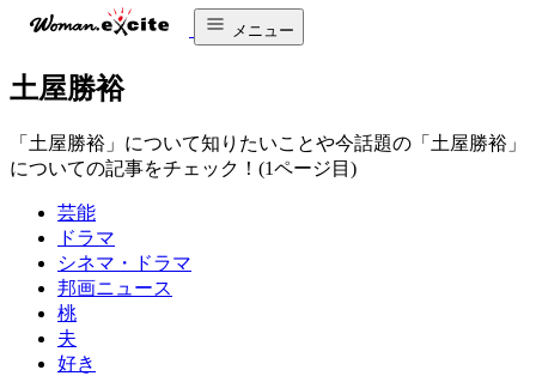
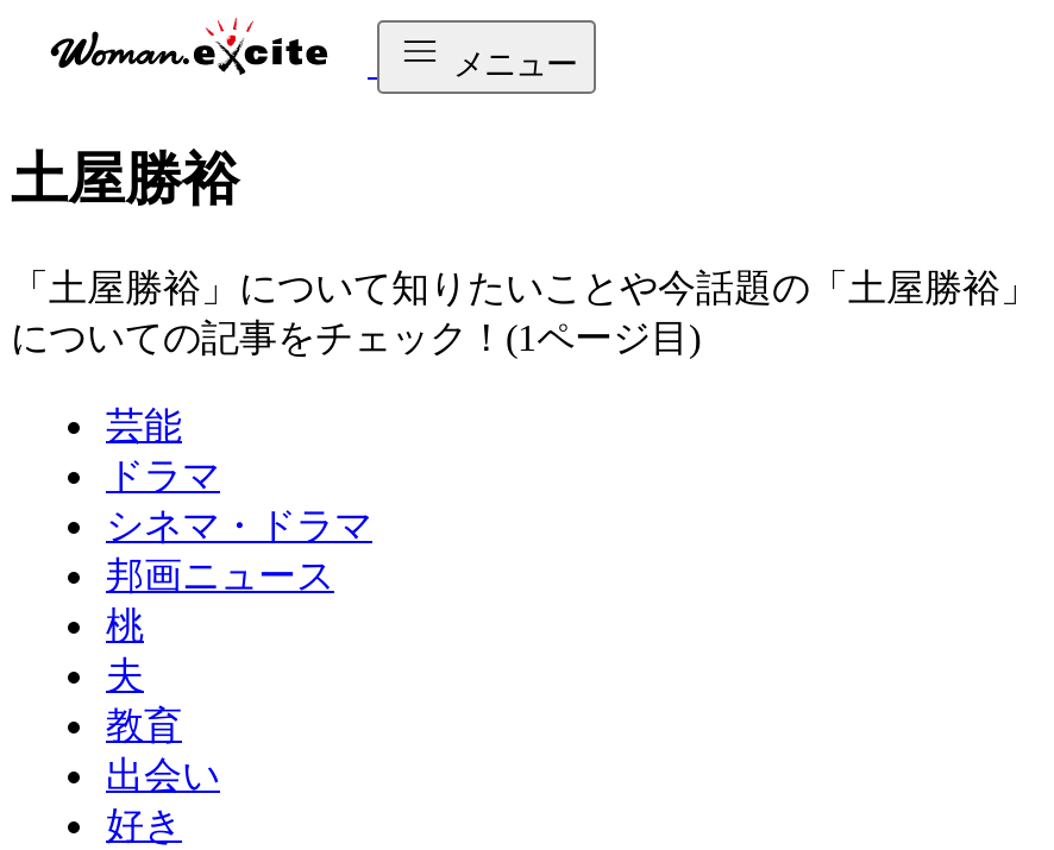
none -> [106,704,220,795] 教育 | 出会い

